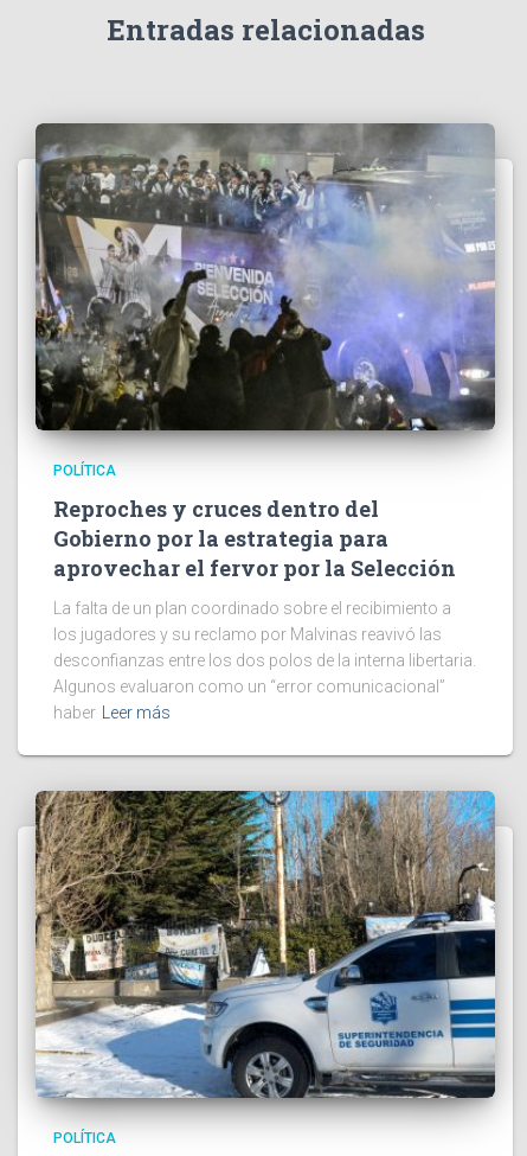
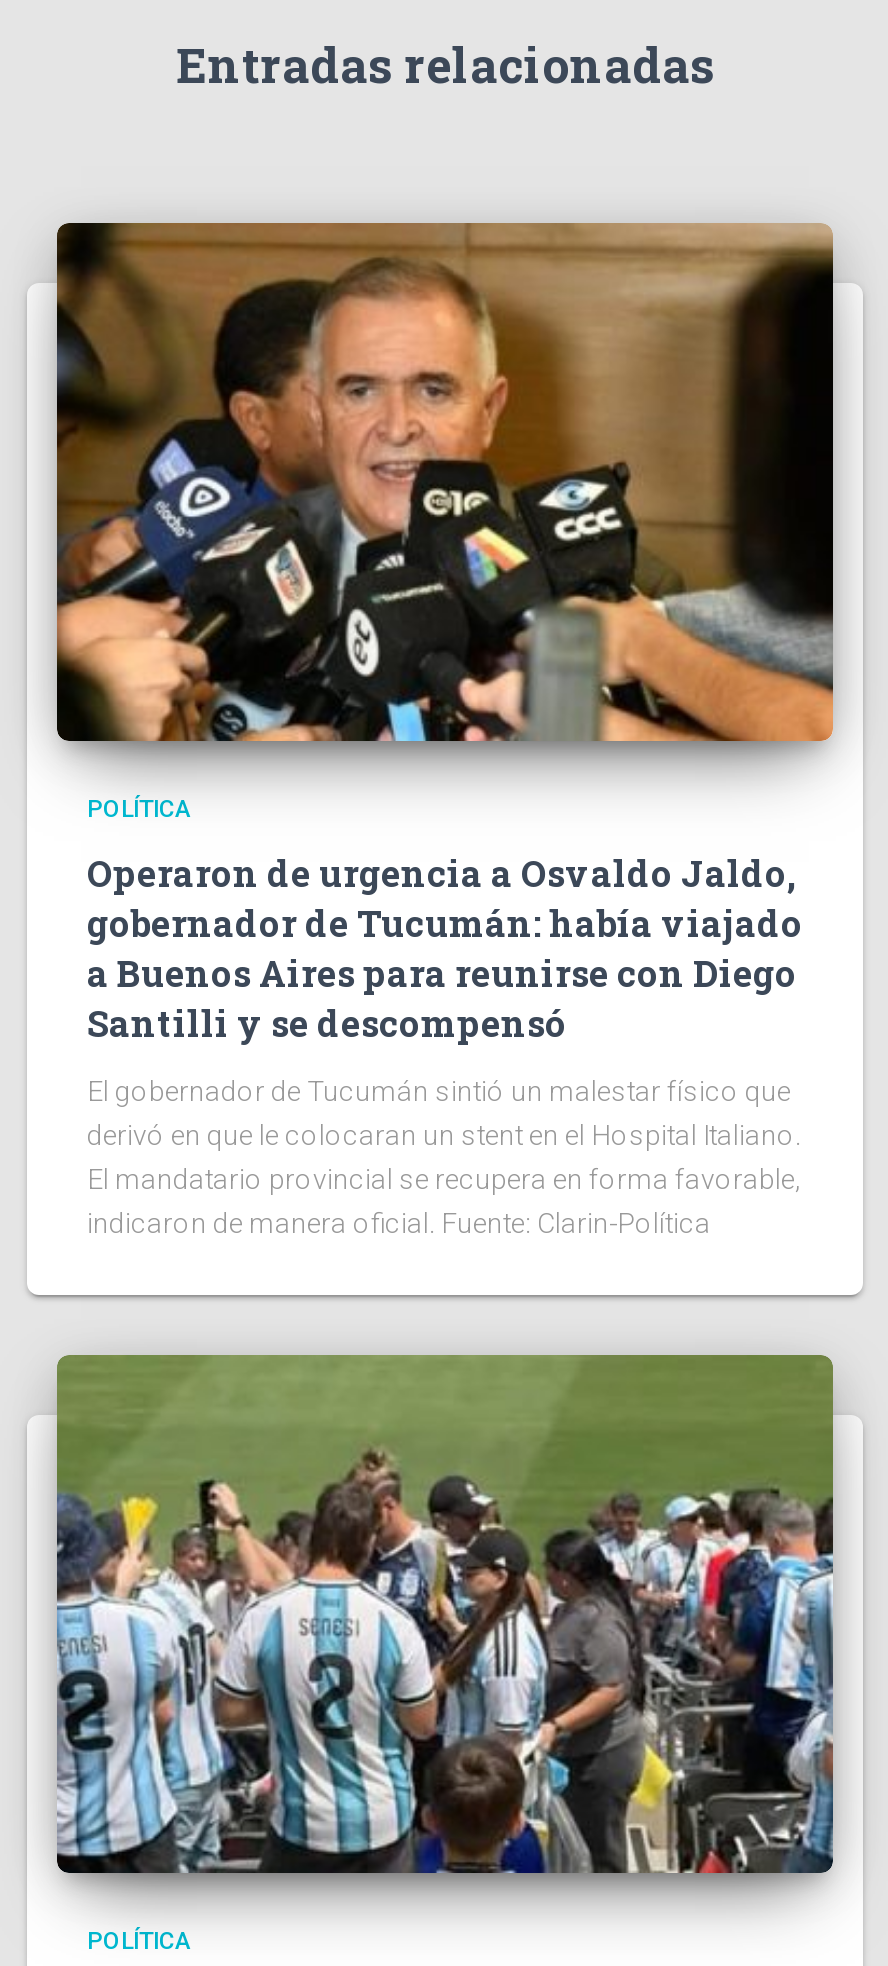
[34,123,496,432] [image] -> [55,223,835,743] [image]
[53,495,456,582] Reproches y cruces dentro del | Gobierno por la estrategia para | aprovechar el fervor por la Selección -> [87,849,803,1047] Operaron de urgencia a Osvaldo Jaldo, | gobernador de Tucumán: había viajado | a Buenos Aires para reunirse con Diego | Santilli y se descompensó
[53,599,476,722] La falta de un plan coordinado sobre el recibimiento a | los jugadores y su reclamo por Malvinas reavivó las | desconfianzas entre los dos polos de la interna libertaria. | Algunos evaluaron como un “error comunicacional” | haber Leer más -> [87,1075,801,1239] El gobernador de Tucumán sintió un malestar físico que | derivó en que le colocaran un stent en el Hospital Italiano. | El mandatario provincial se recupera en forma favorable, | indicaron de manera oficial. Fuente: Clarin-Política
[36,790,496,1099] [image] -> [55,1353,835,1875] [image]

